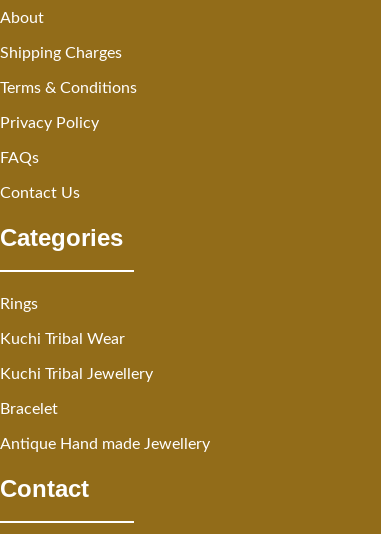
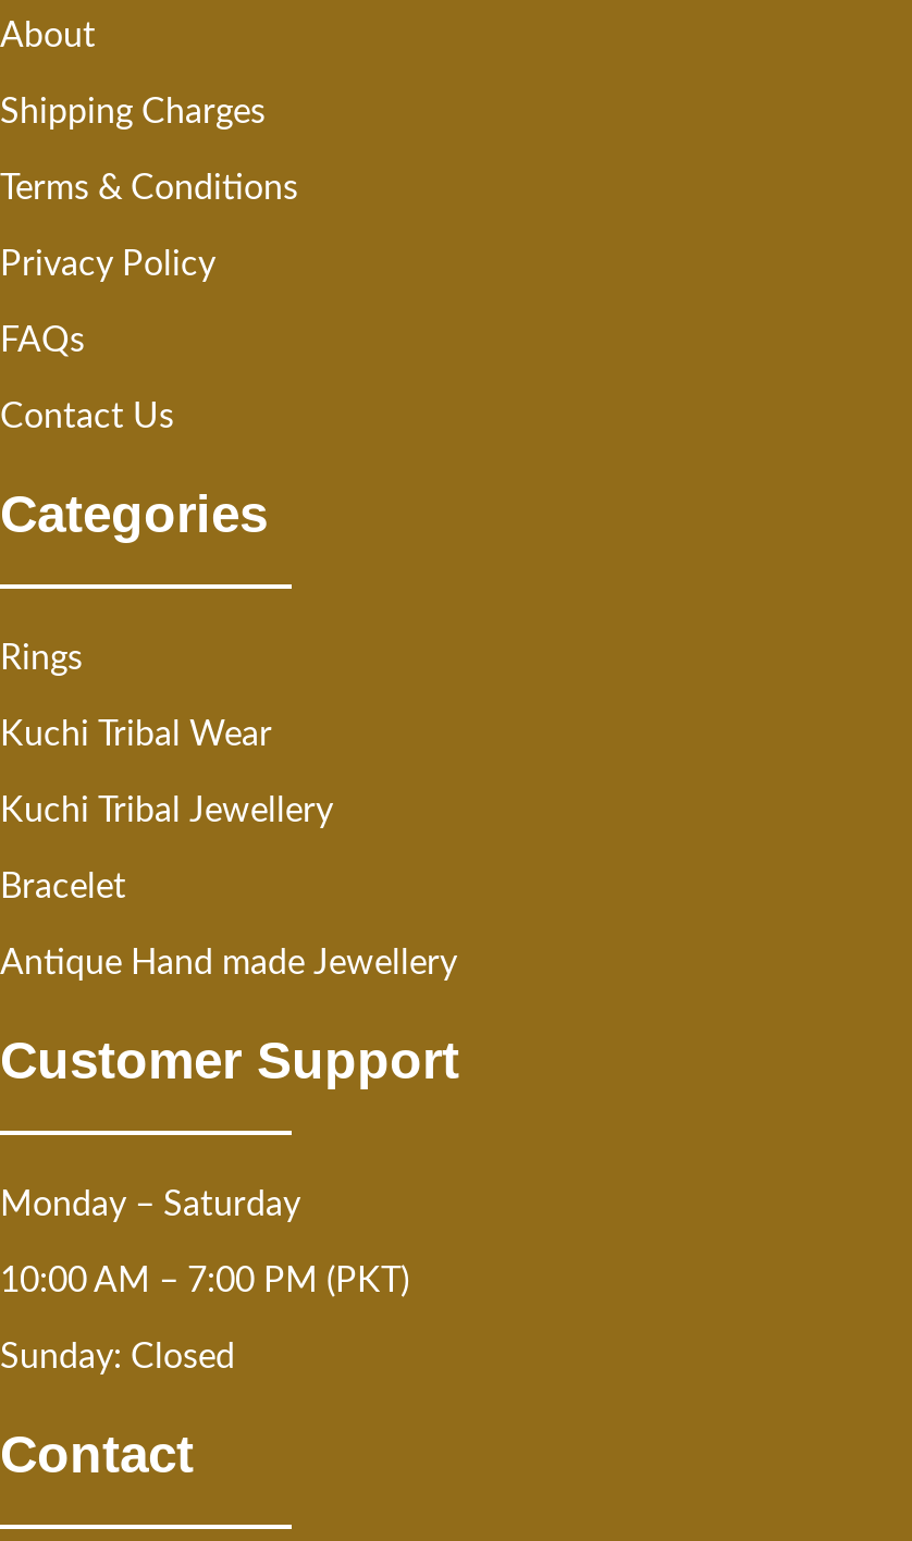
none -> [0,1031,459,1375] Customer Support | Monday – Saturday | 10:00 AM – 7:00 PM (PKT) | Sunday: Closed

